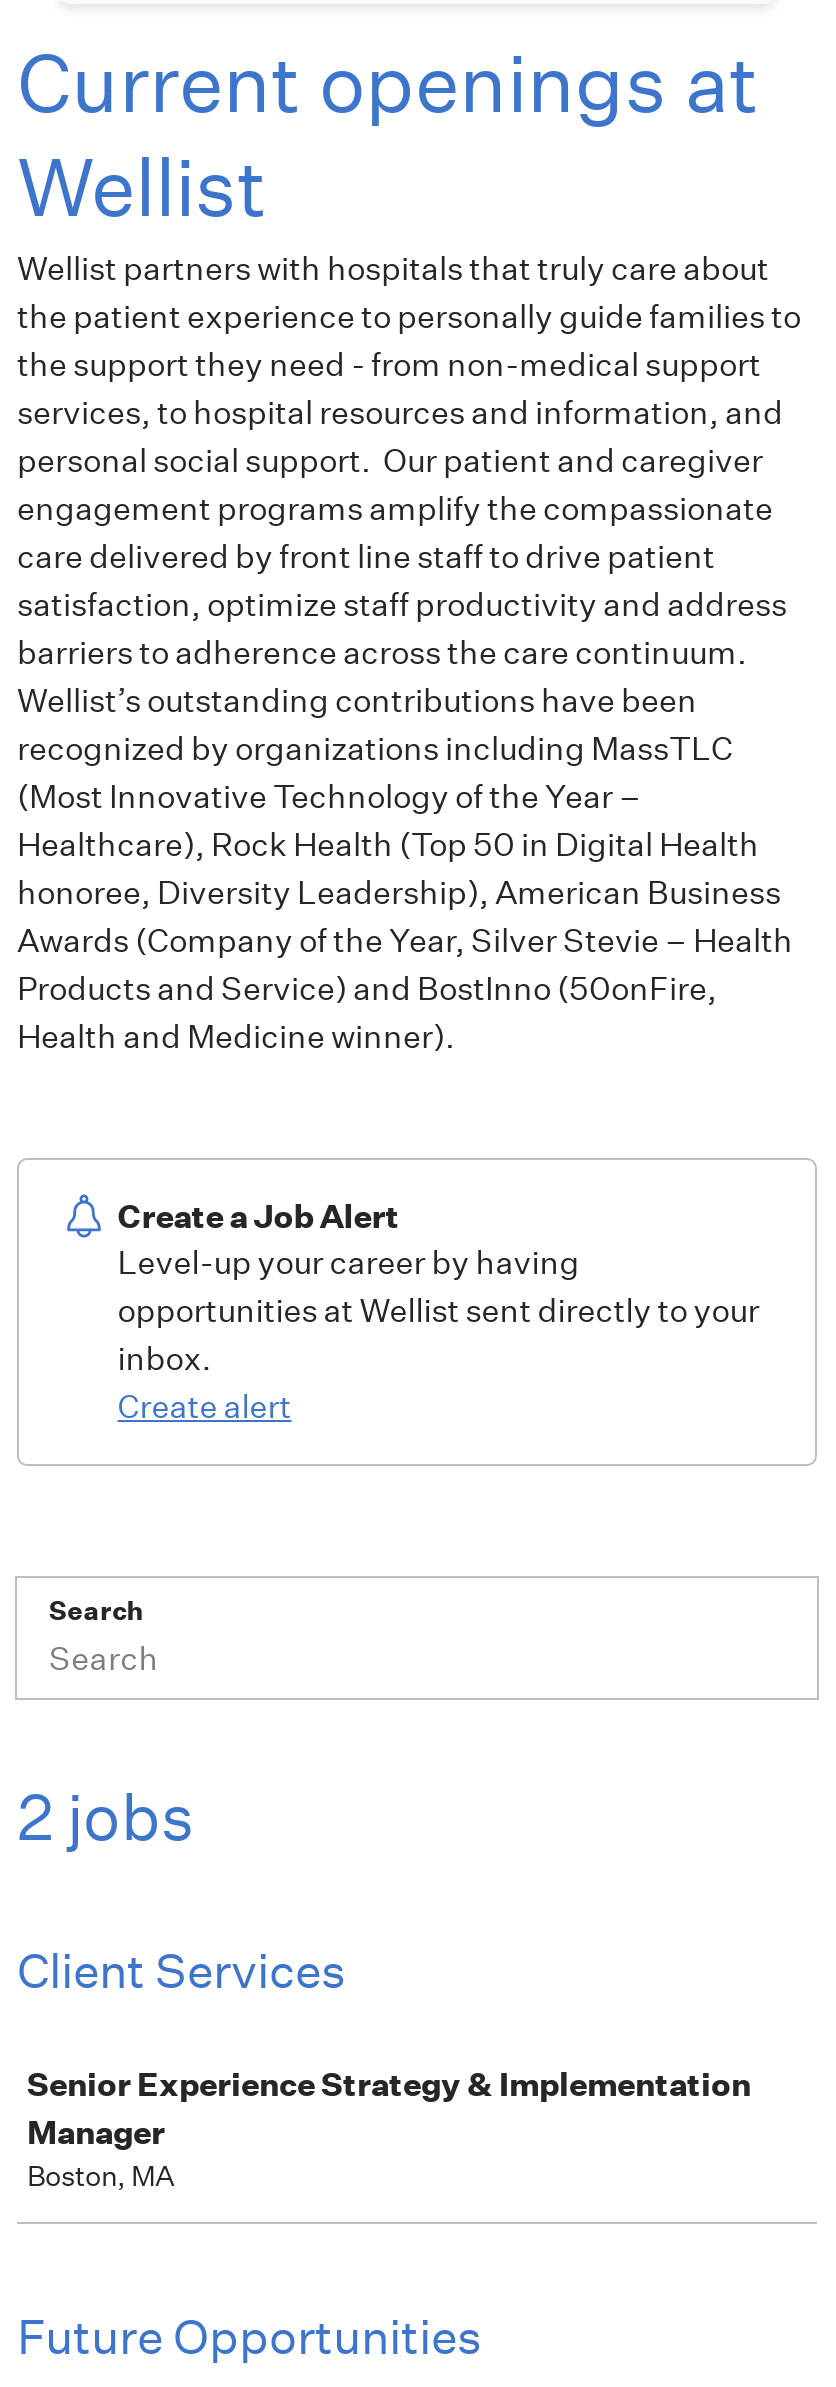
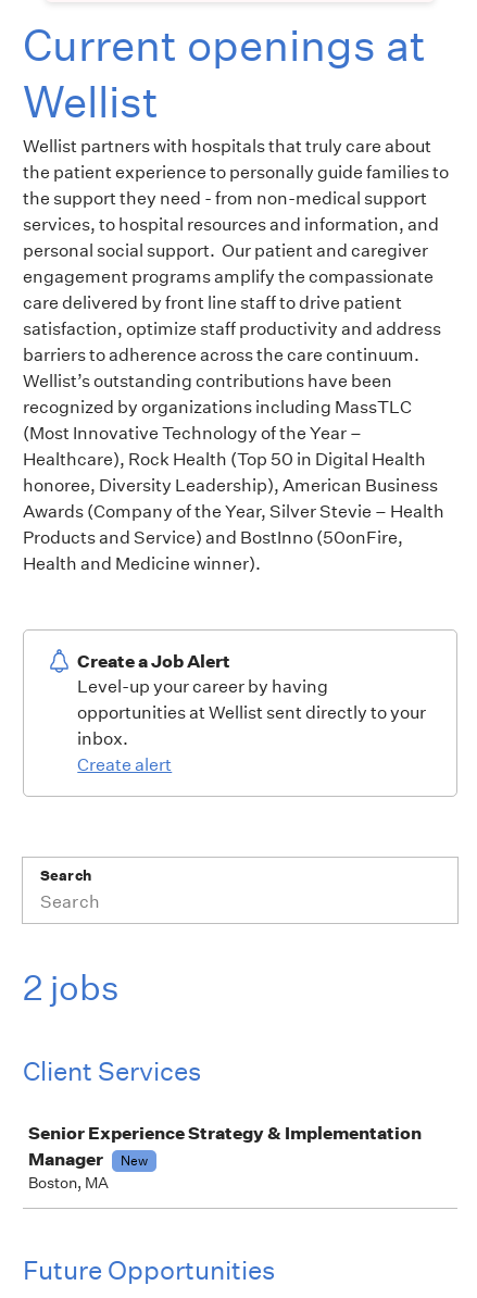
none -> [121,1151,148,1170] New

